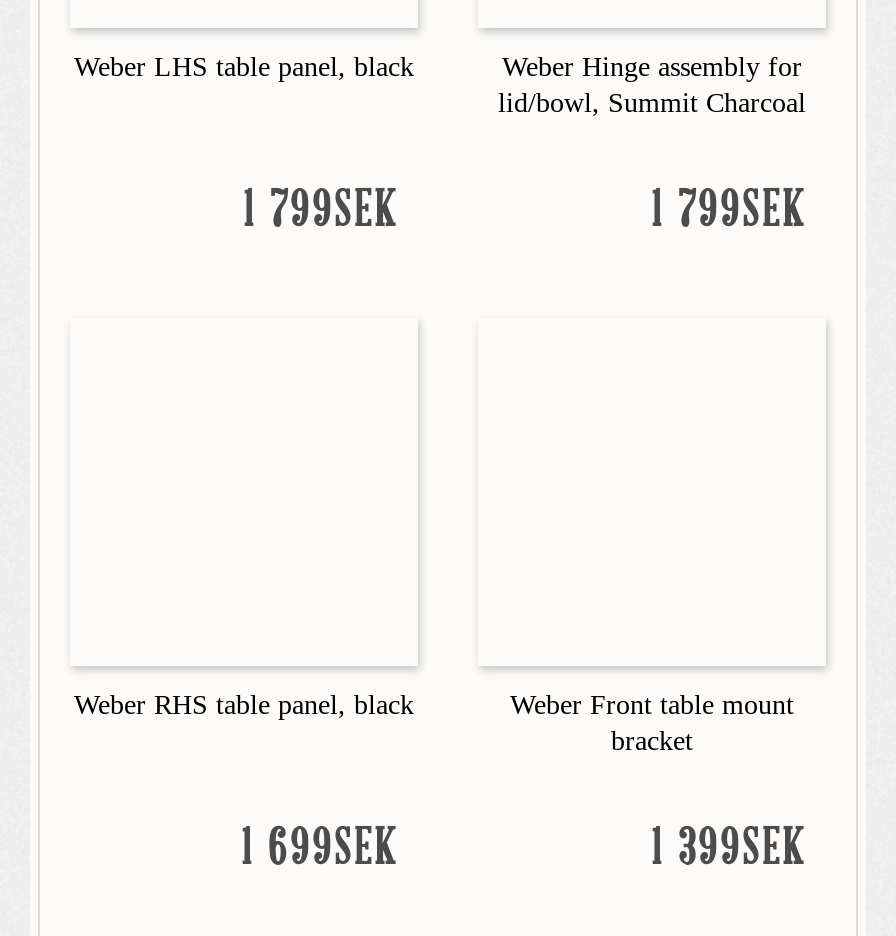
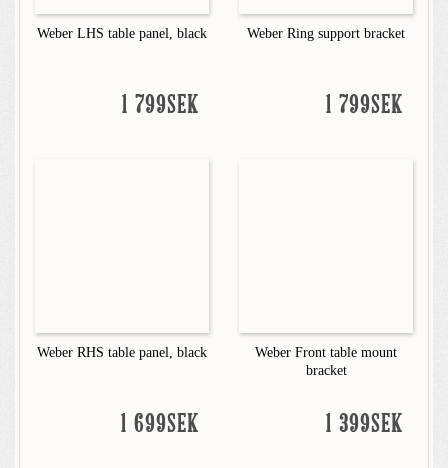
[498,52,806,118] Weber Hinge assembly for | lid/bowl, Summit Charcoal -> [247,26,405,41] Weber Ring support bracket

